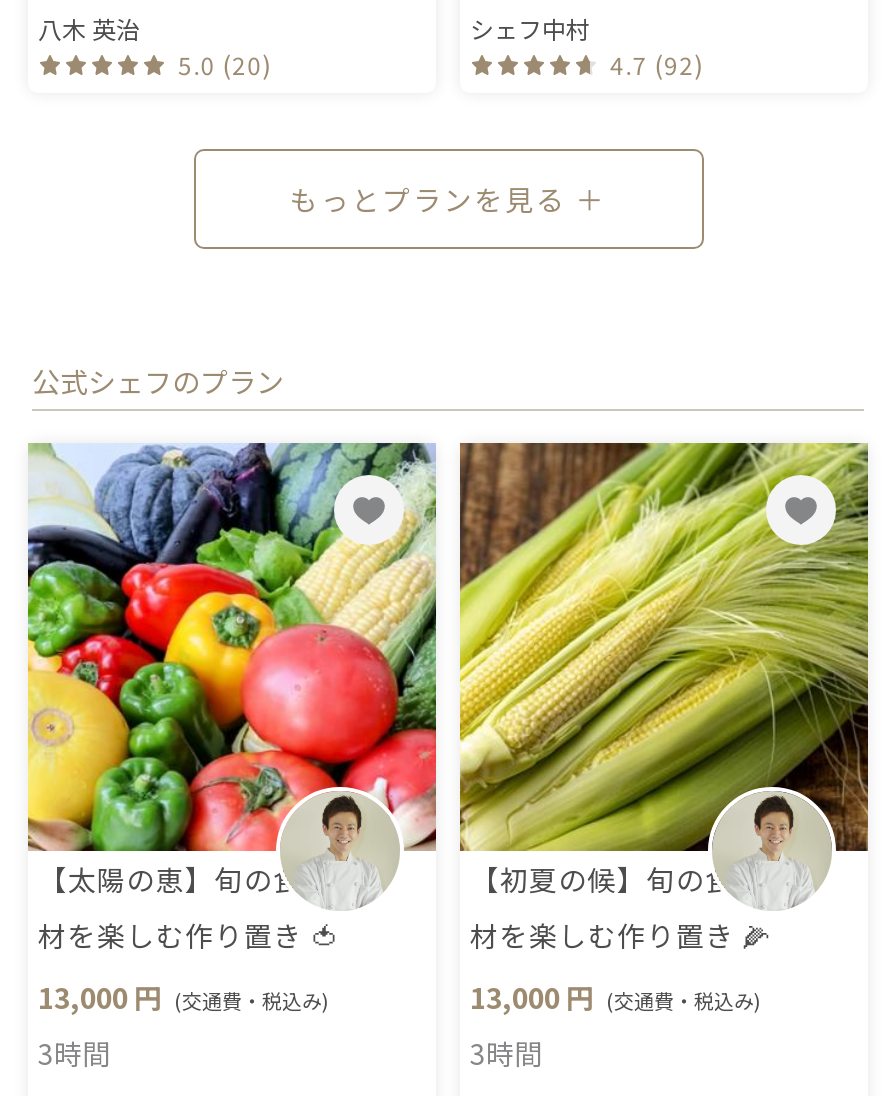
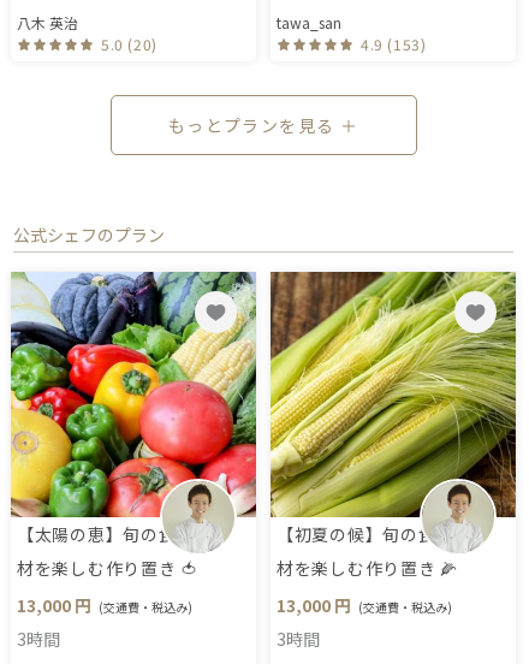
[470,11,704,81] シェフ中村 | 4.7 (92) -> [277,12,426,54] tawa_san | 4.9 (153)

